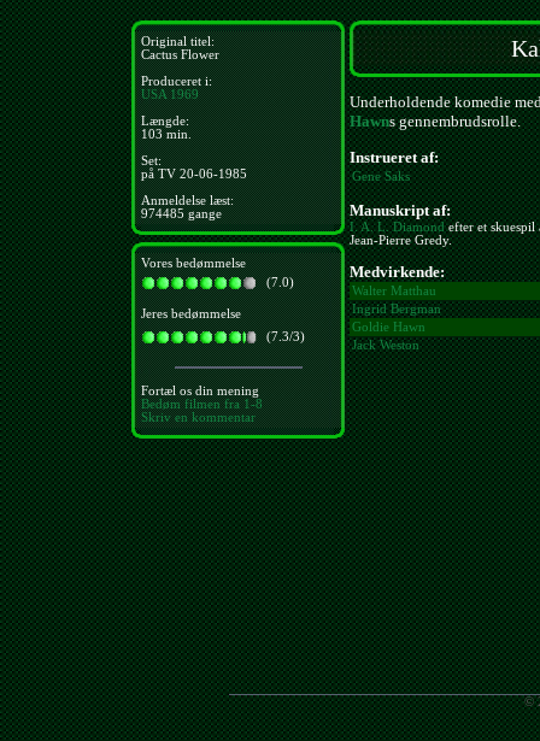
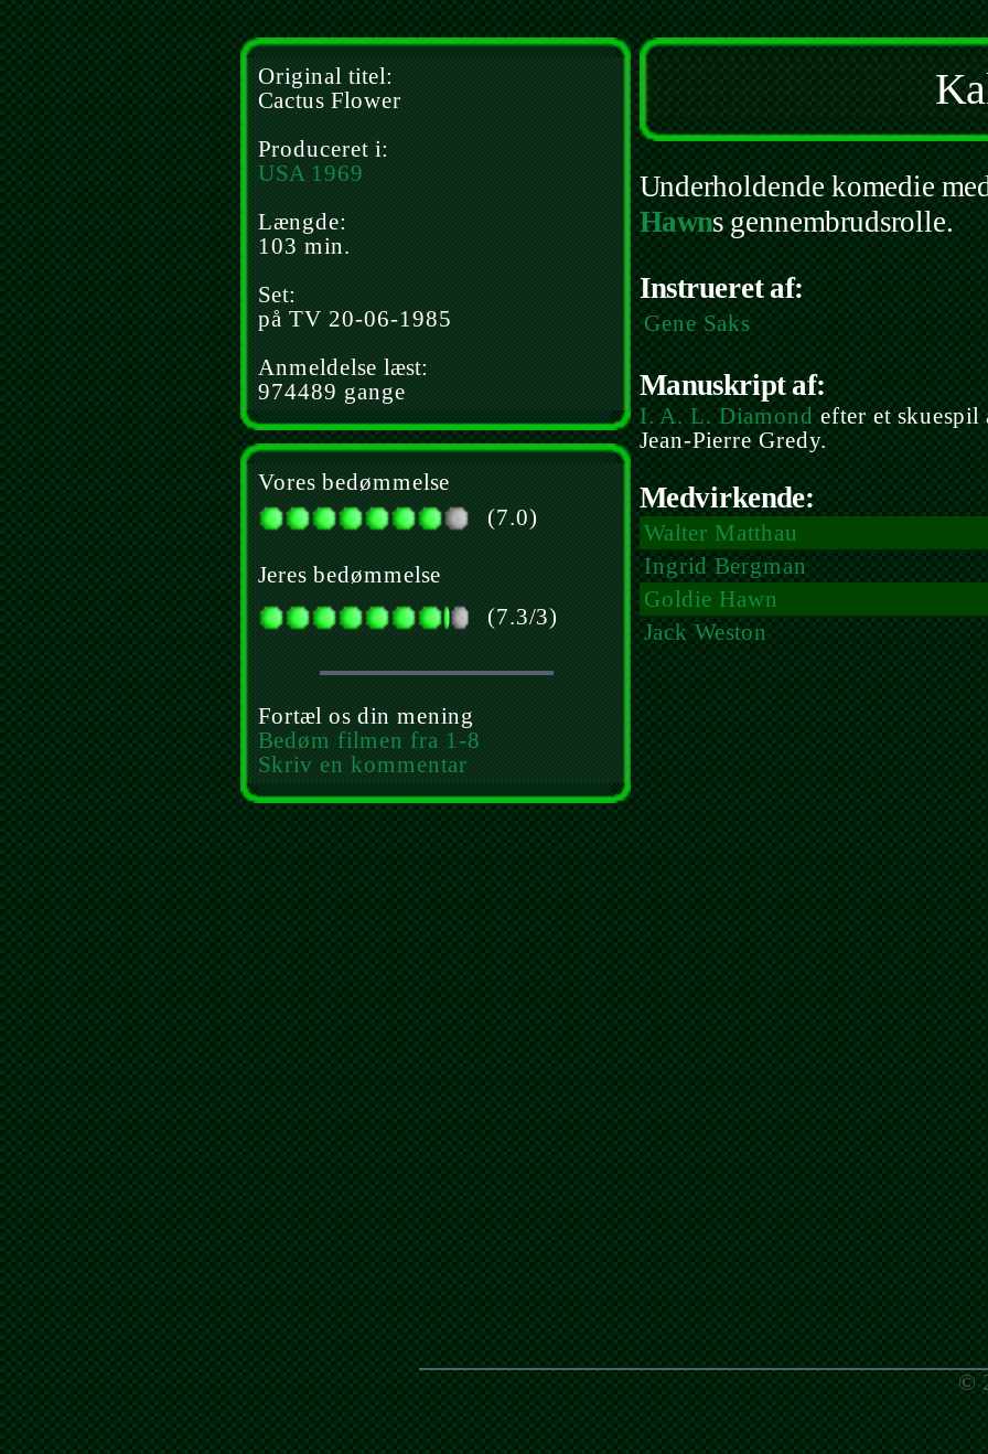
[141,207,222,220] 974485 gange -> [258,379,406,404] 974489 gange

